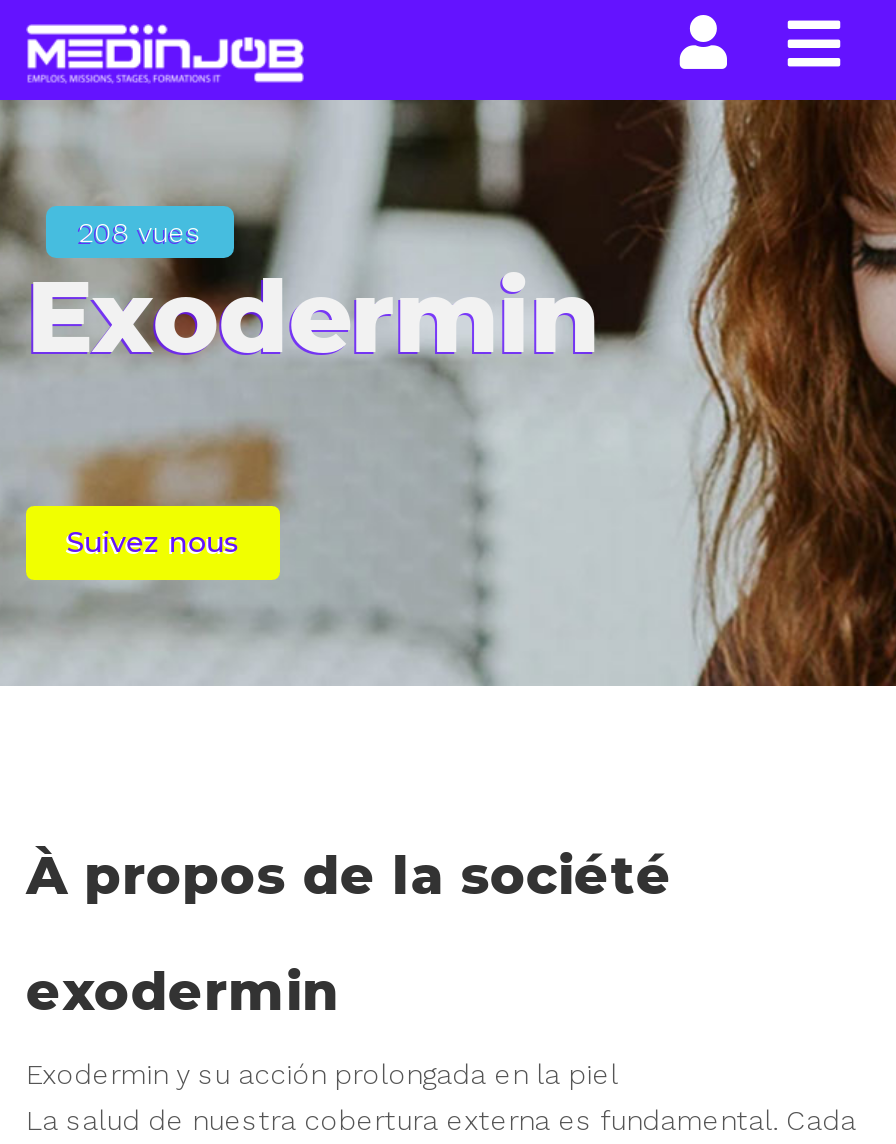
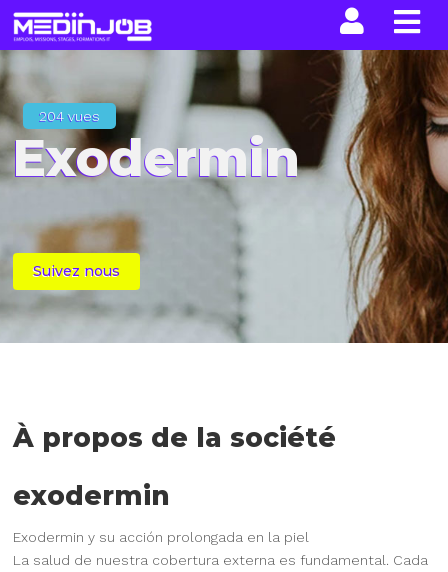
[78,215,202,247] 208 vues -> [39,107,100,123] 204 vues

